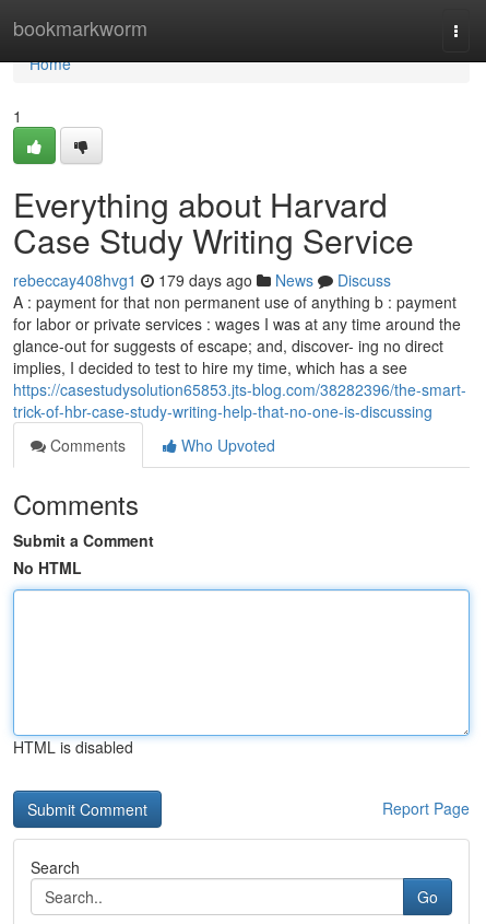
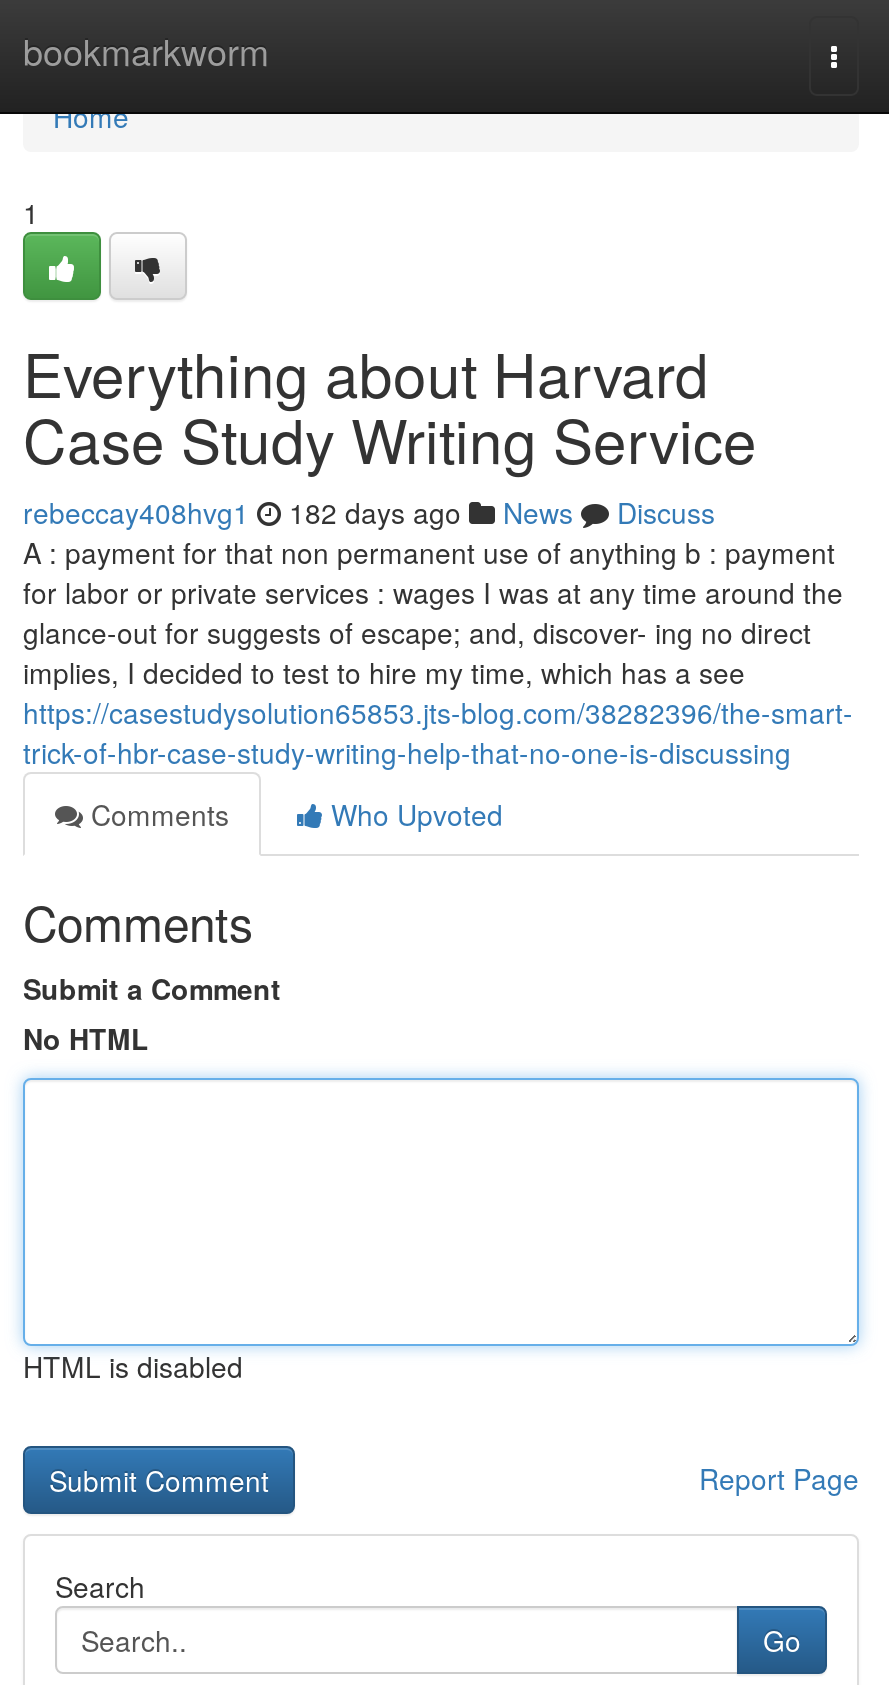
[13,269,391,291] rebeccay408hvg1 179 days ago News Discuss -> [23,492,715,532] rebeccay408hvg1 182 days ago News Discuss

